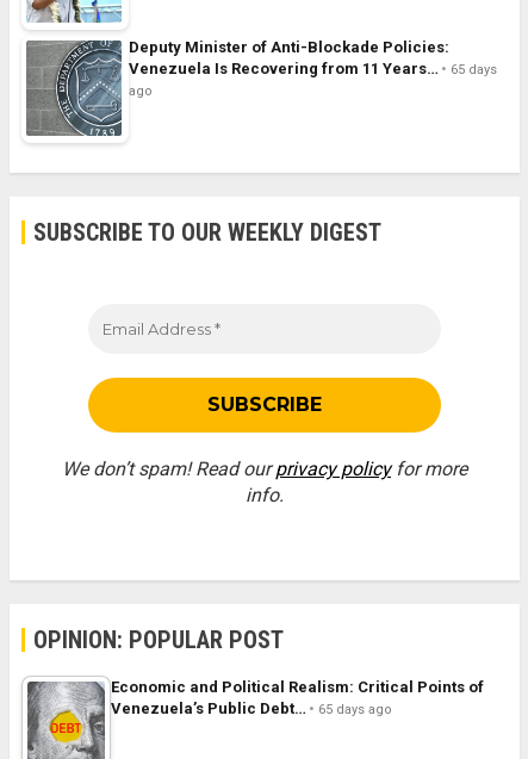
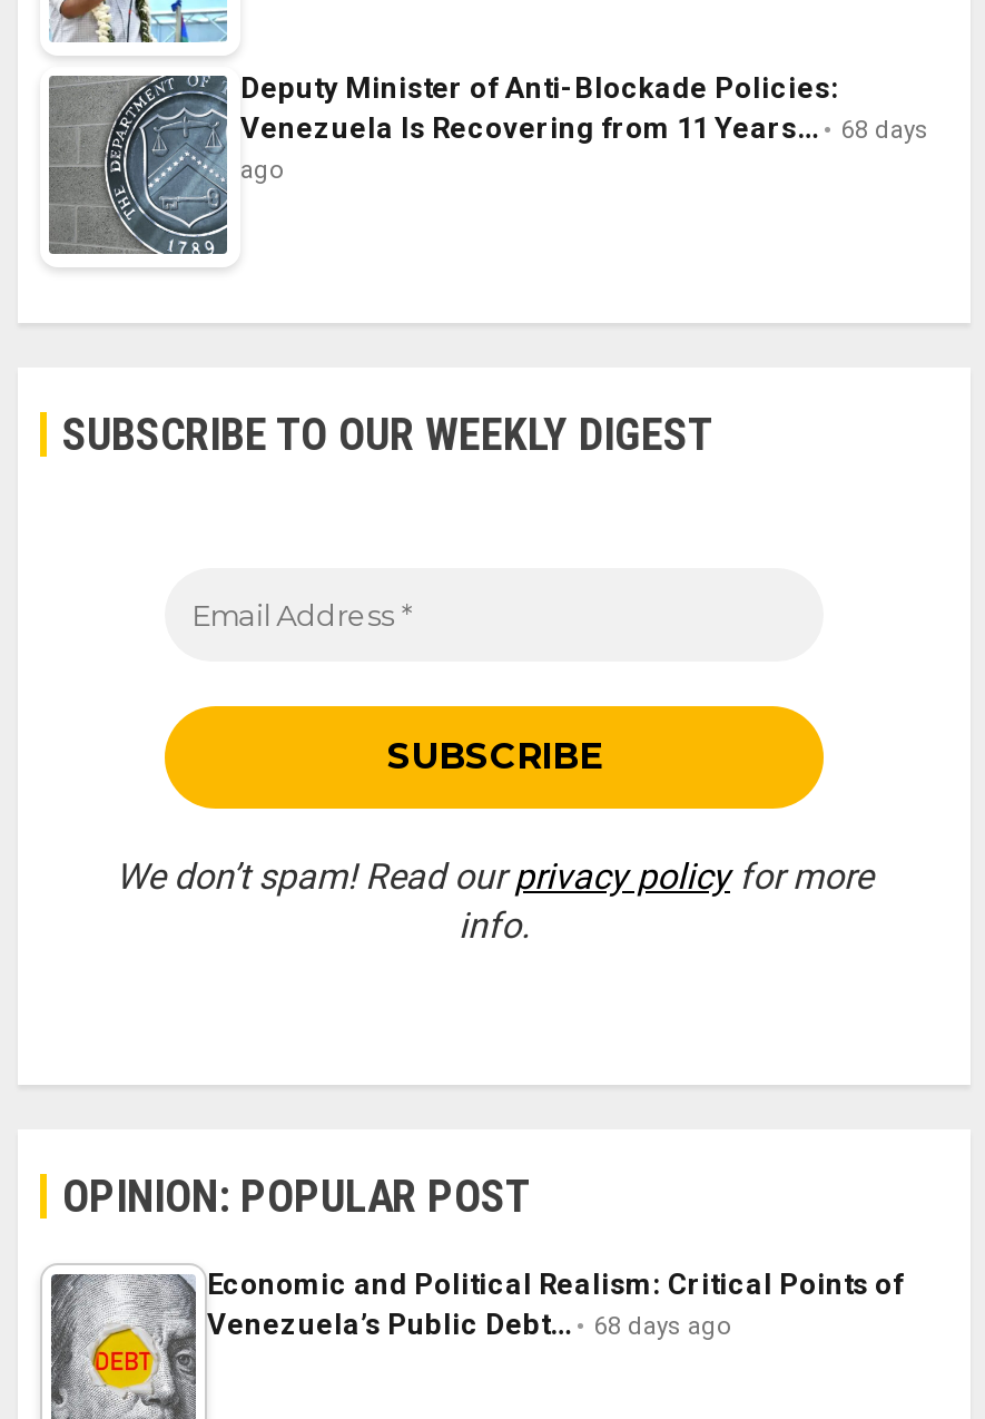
[129,59,497,77] Venezuela Is Recovering from 11 Years… 65 days -> [240,111,928,144] Venezuela Is Recovering from 11 Years… 68 days
[111,699,392,717] Venezuela’s Public Debt… 65 days ago -> [207,1307,732,1341] Venezuela’s Public Debt… 68 days ago

